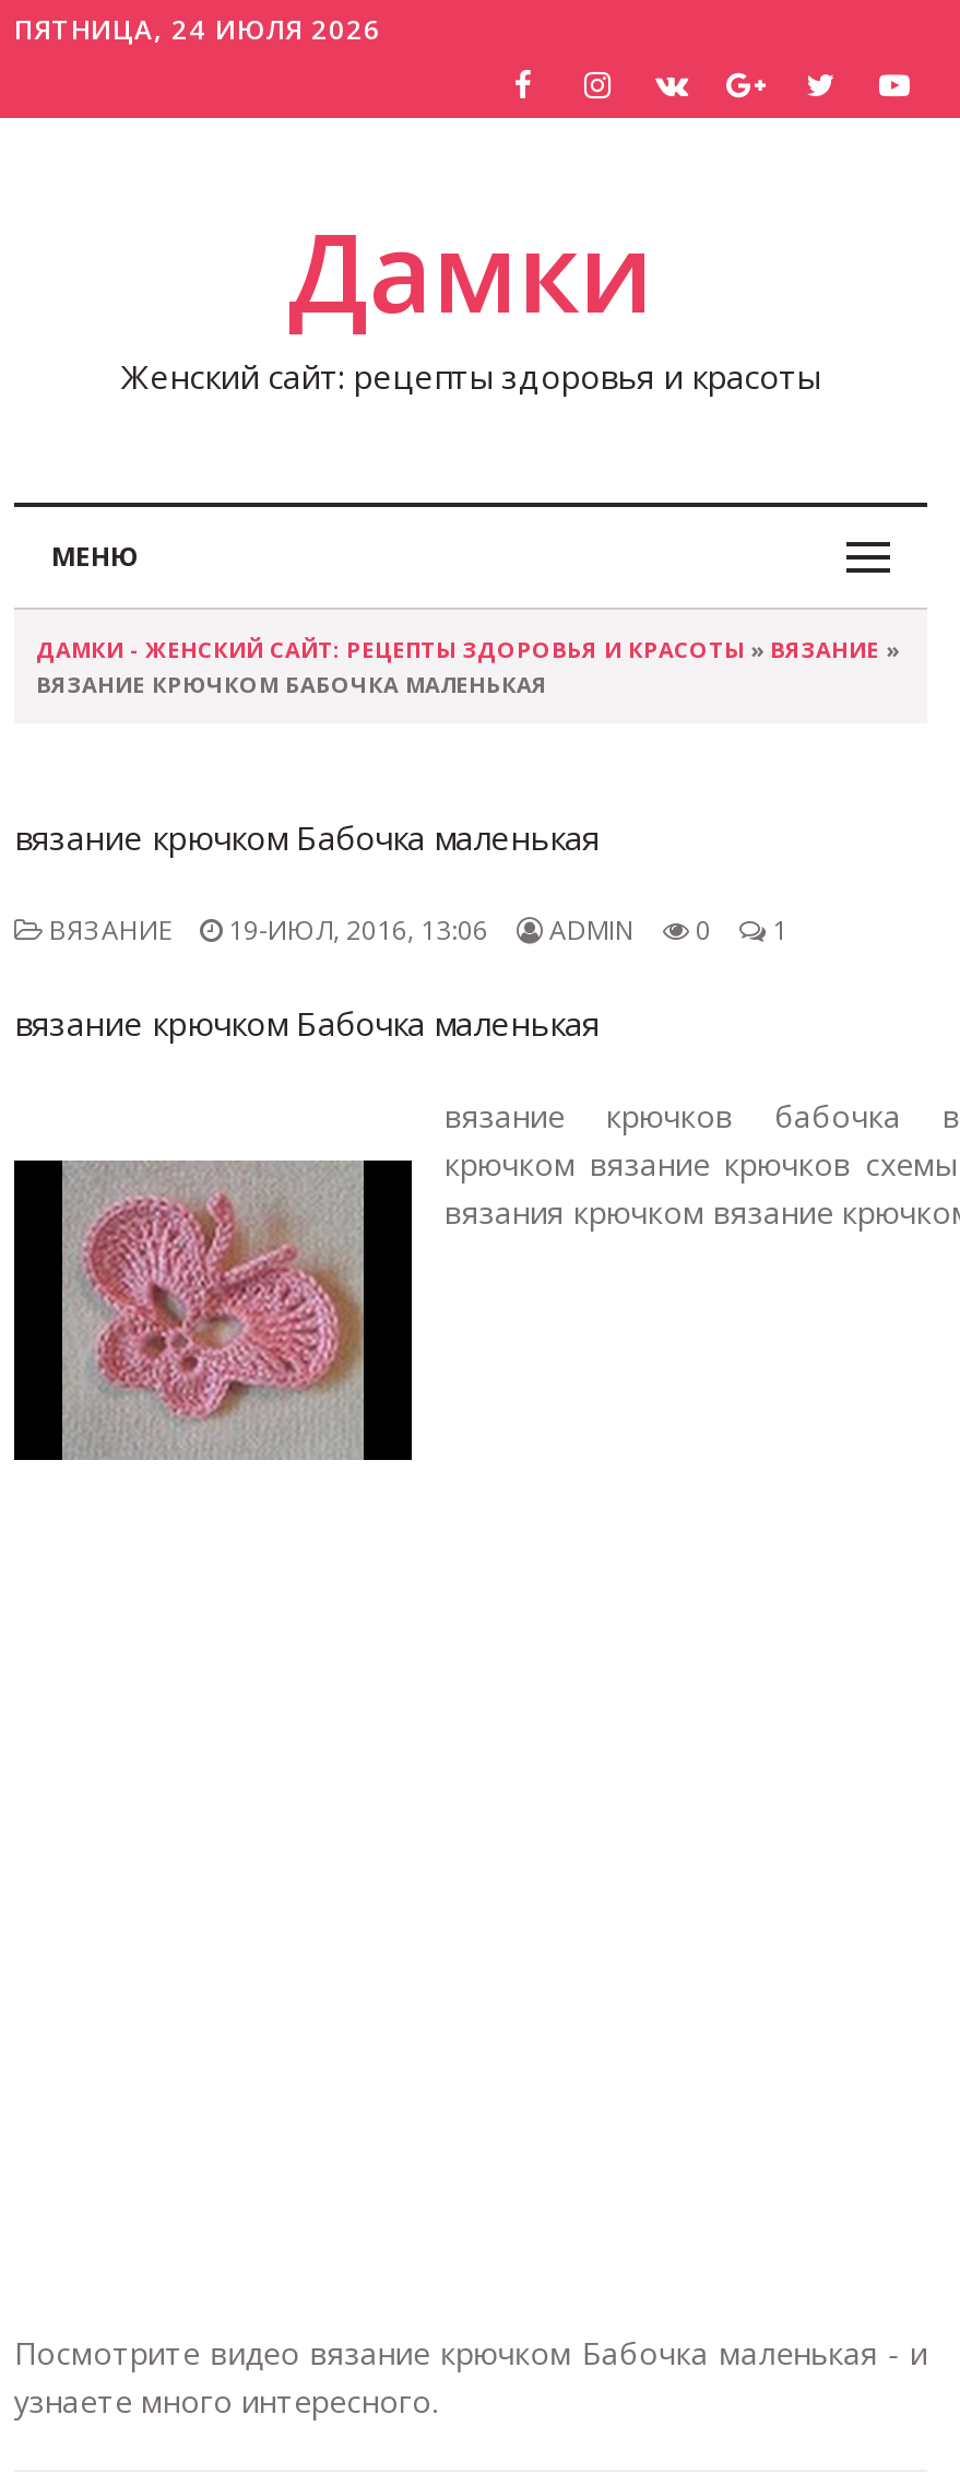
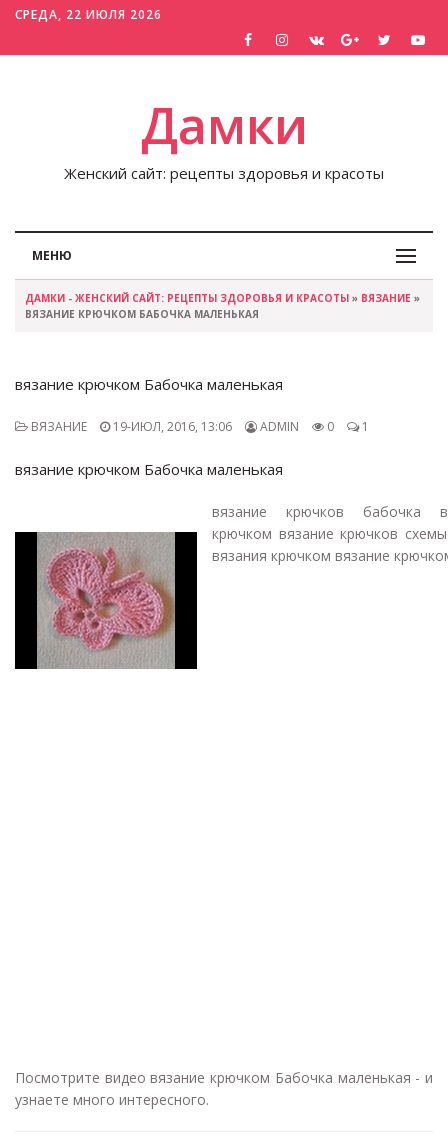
[14,11,381,48] ПЯТНИЦА, 24 ИЮЛЯ 2026 -> [15,6,162,23] СРЕДА, 22 ИЮЛЯ 2026

